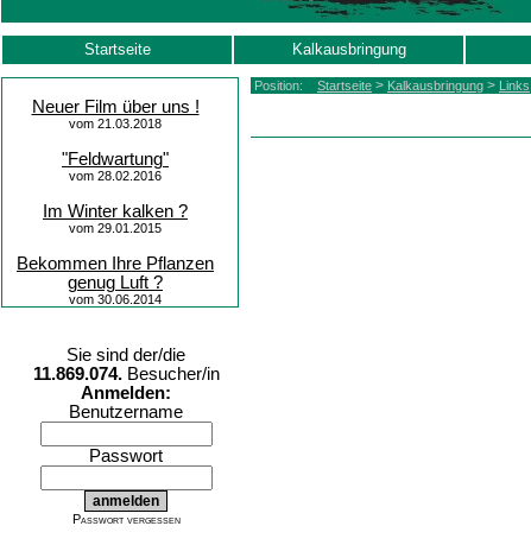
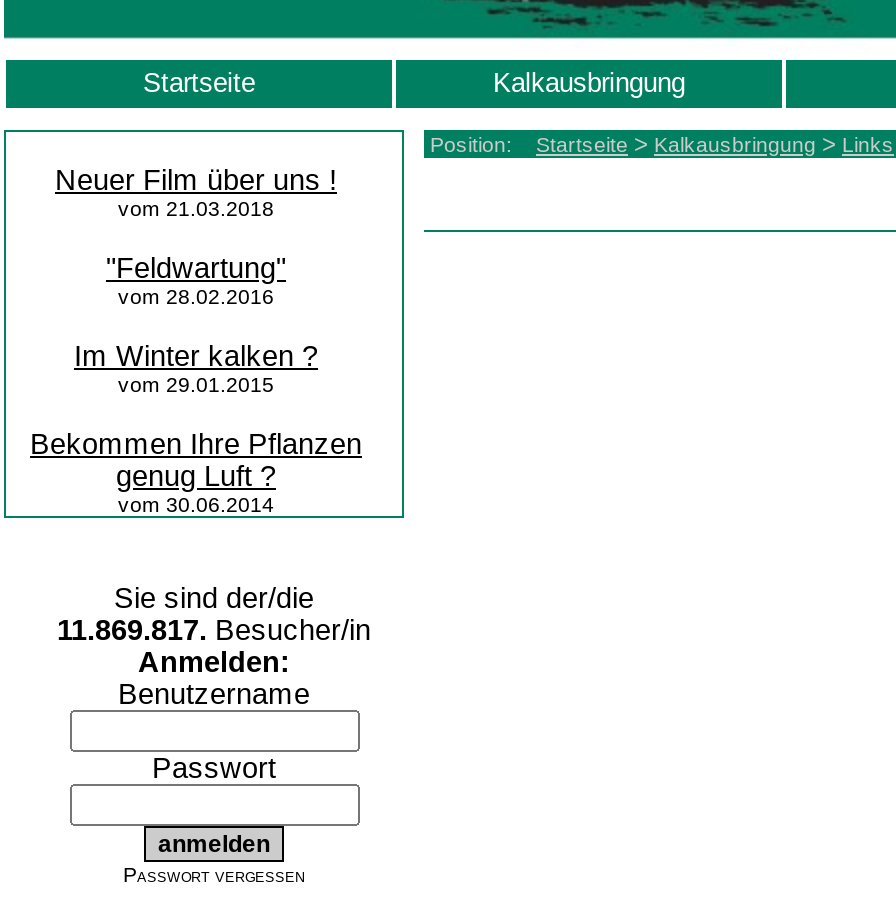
[33,365,219,384] 11.869.074. Besucher/in -> [57,614,371,646] 11.869.817. Besucher/in

